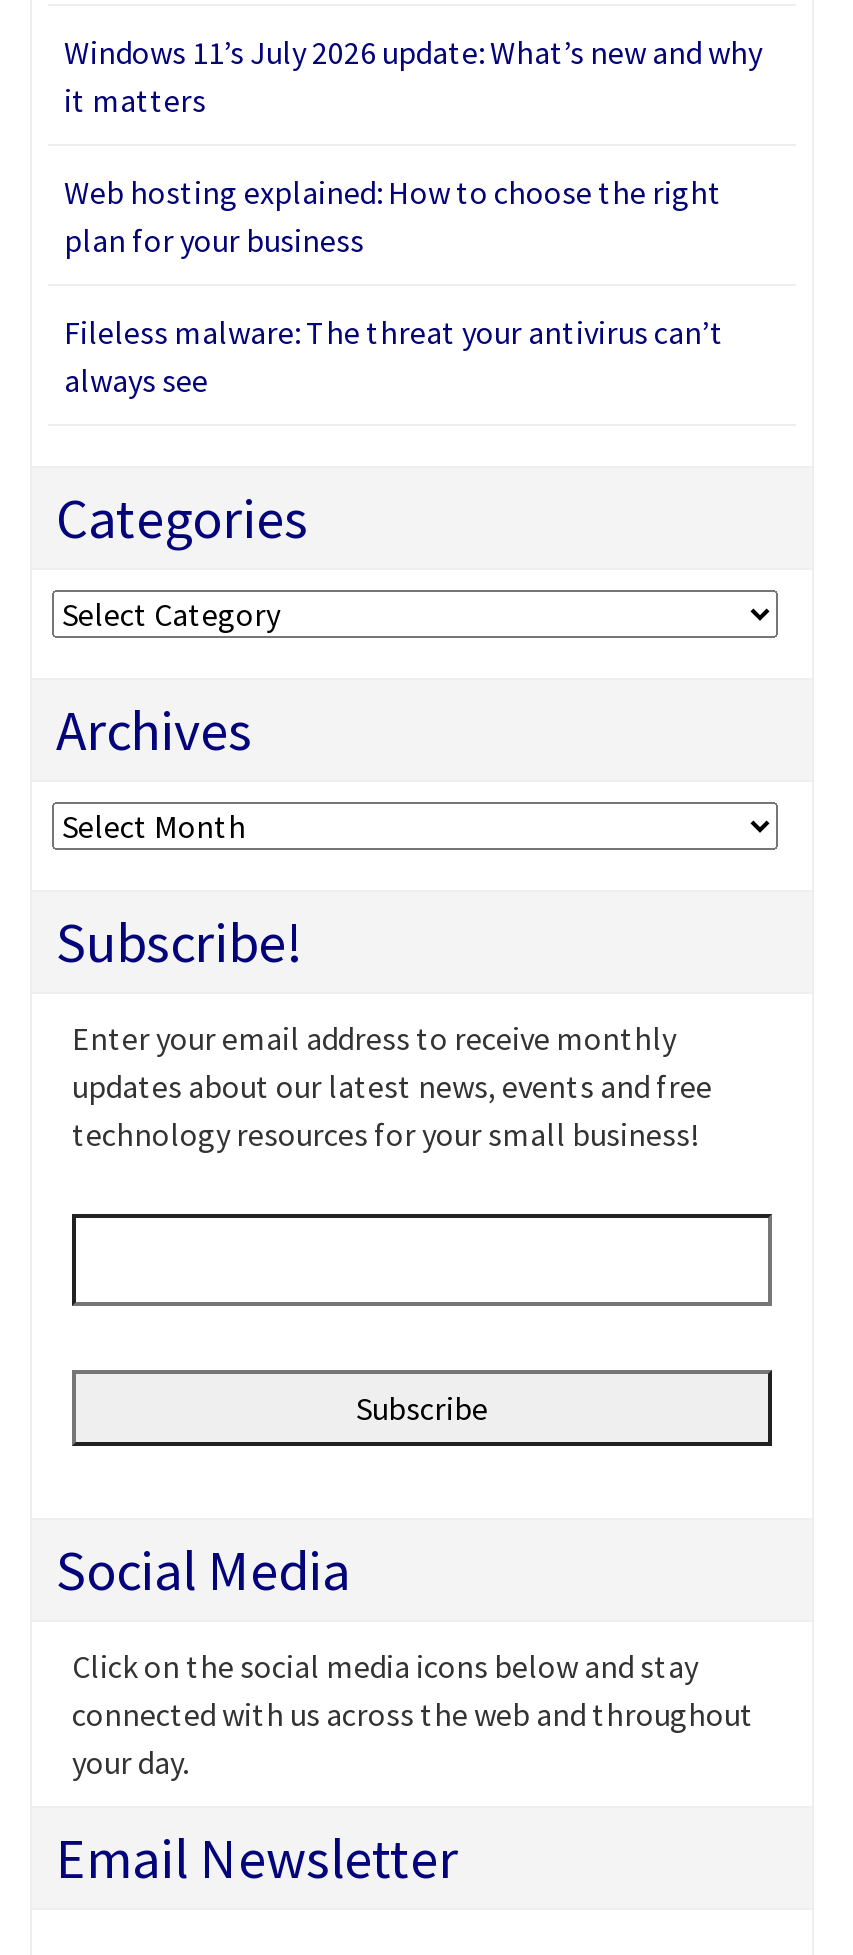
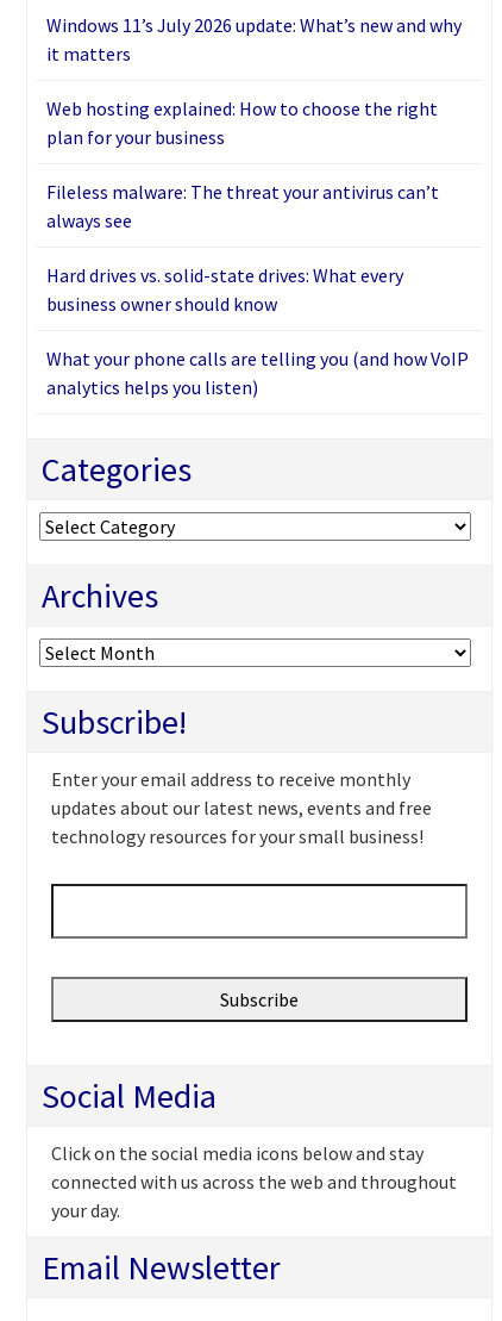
none -> [46,263,469,399] Hard drives vs. solid-state drives: What every | business owner should know | What your phone calls are telling you (and how VoIP | analytics helps you listen)

